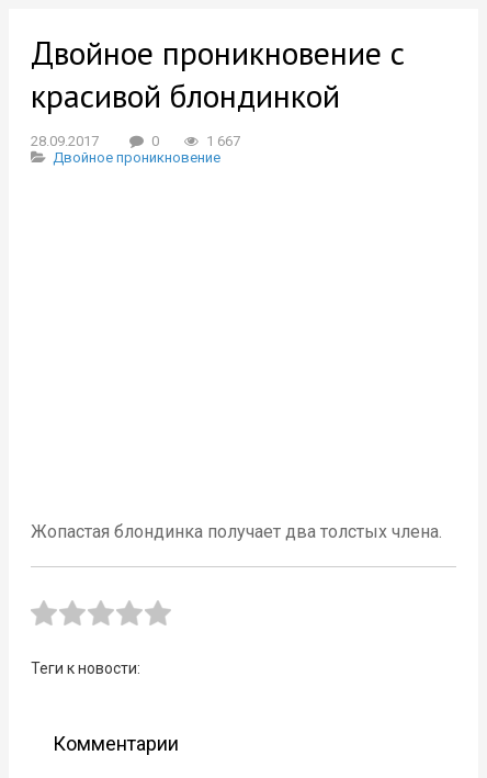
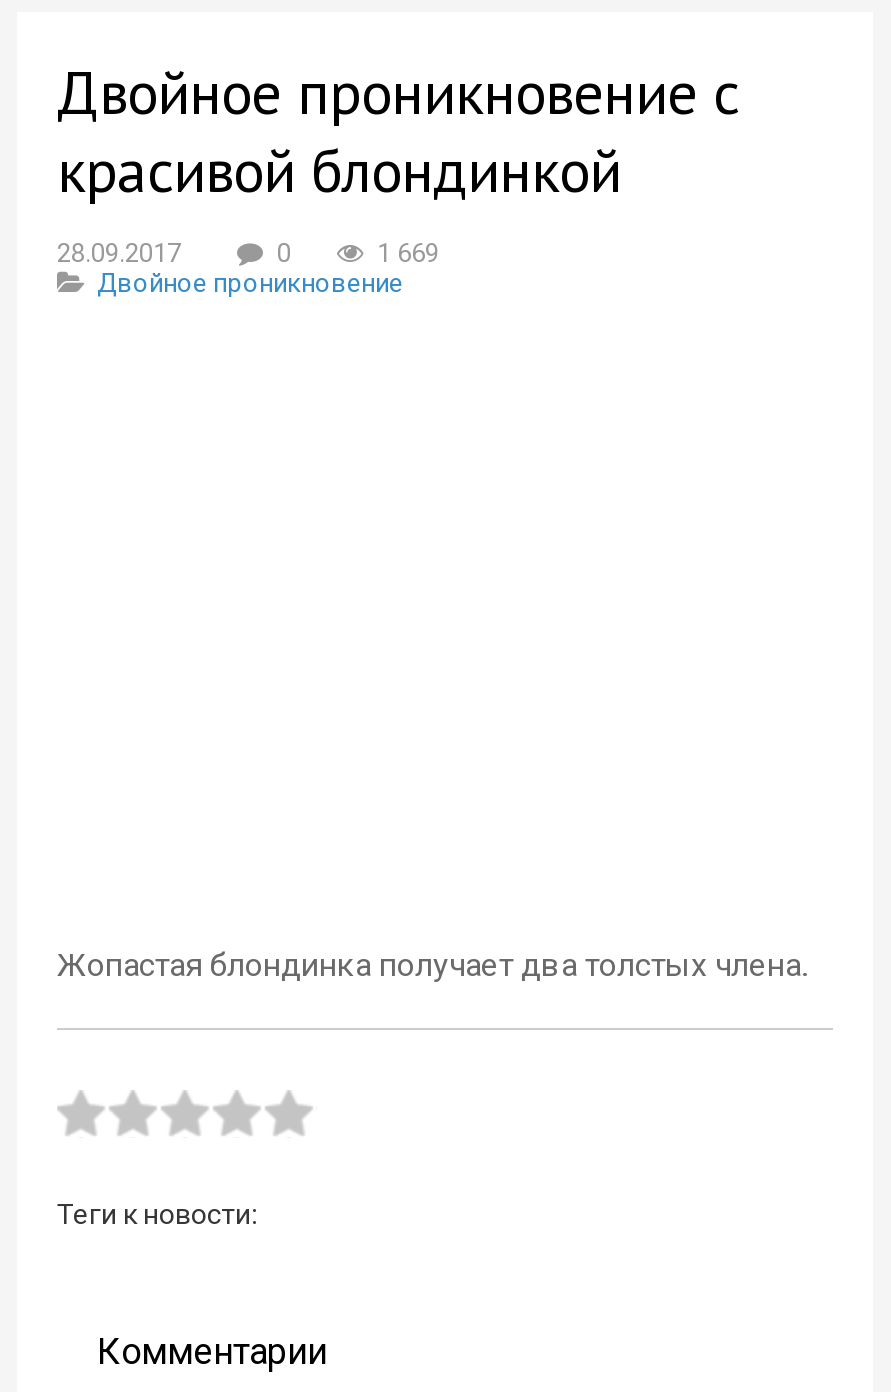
[206,133,240,149] 1 667 -> [377,238,439,268] 1 669

